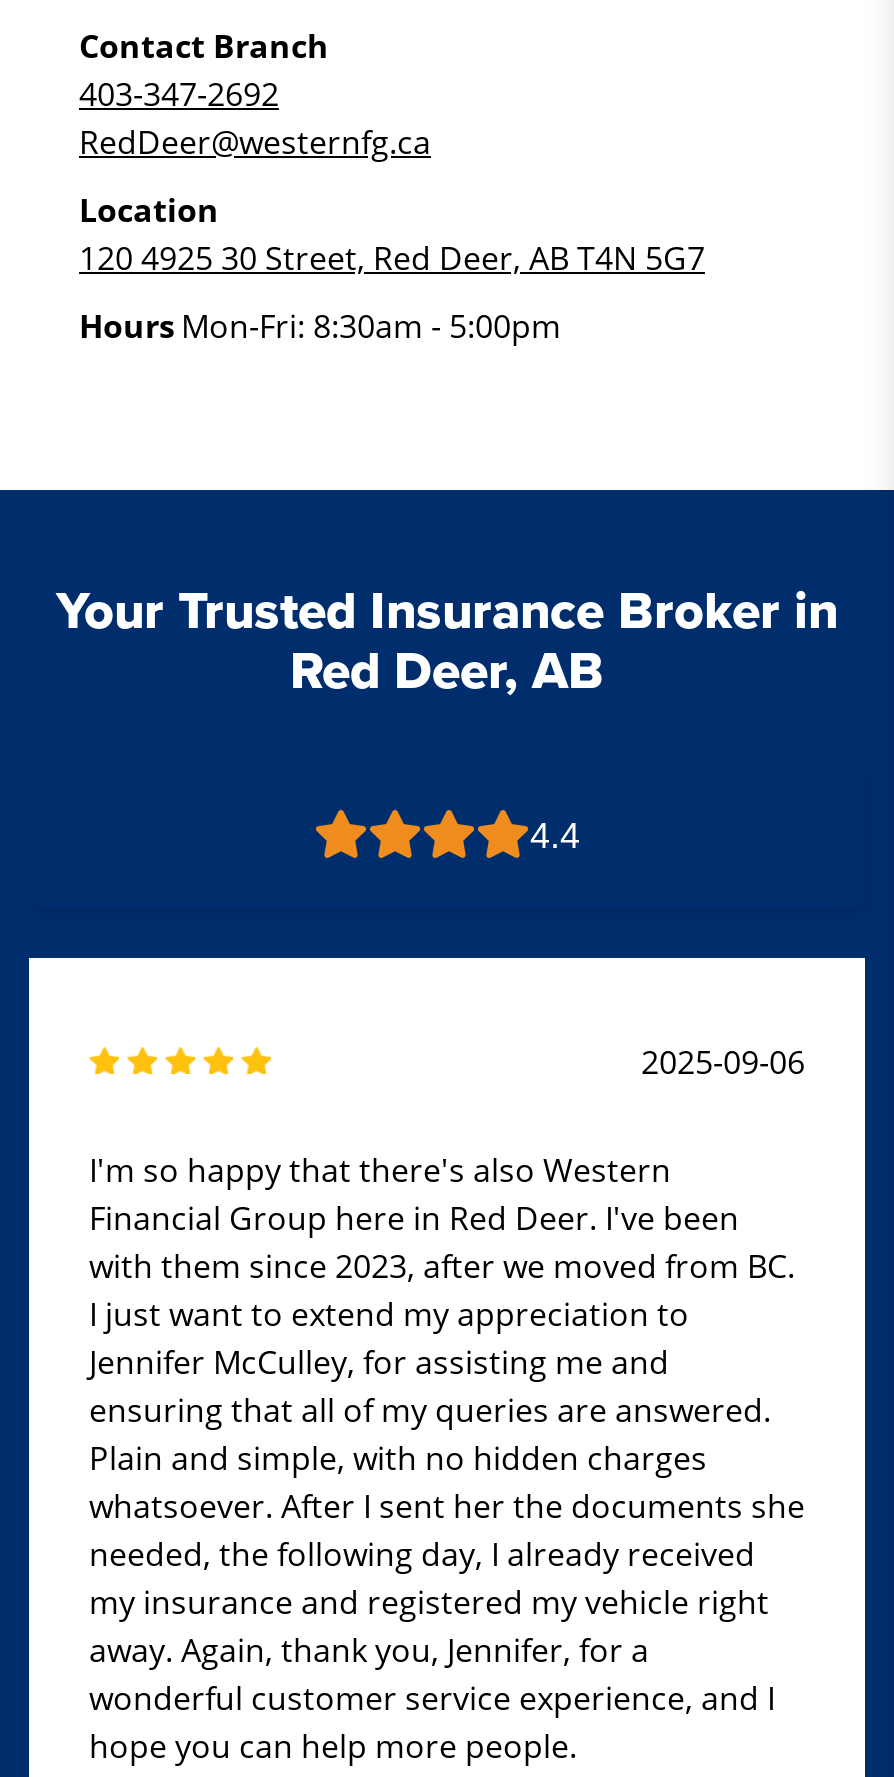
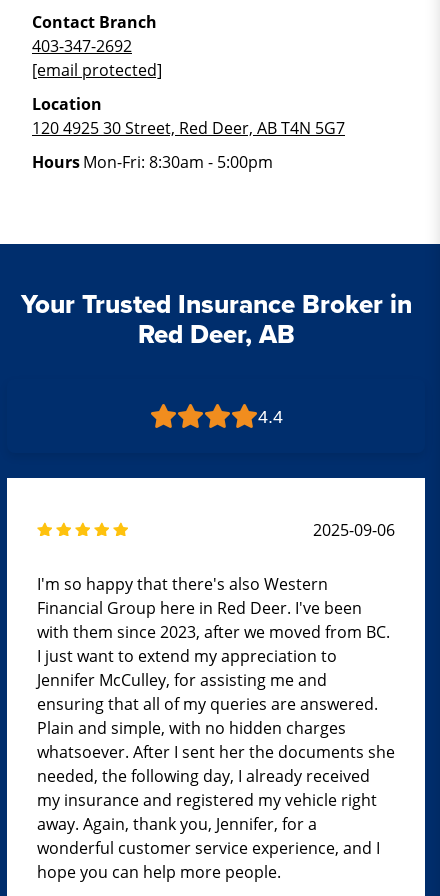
[79,120,431,162] RedDeer@westernfg.ca -> [32,59,162,80] [email protected]

